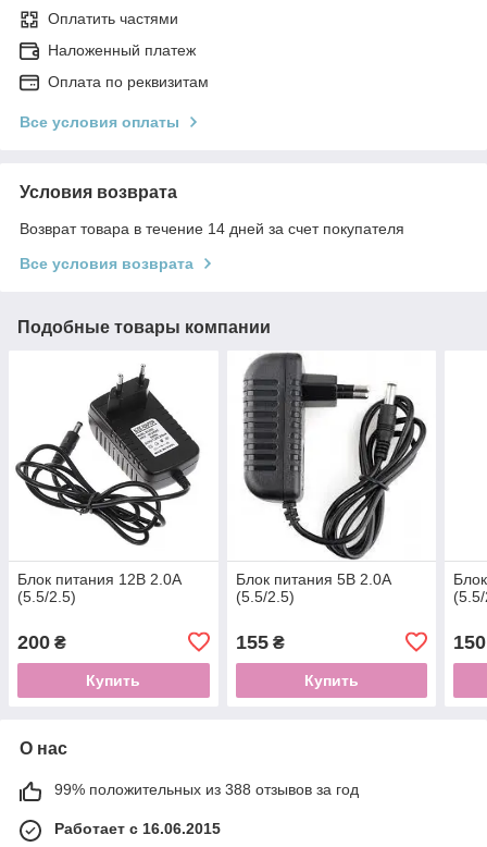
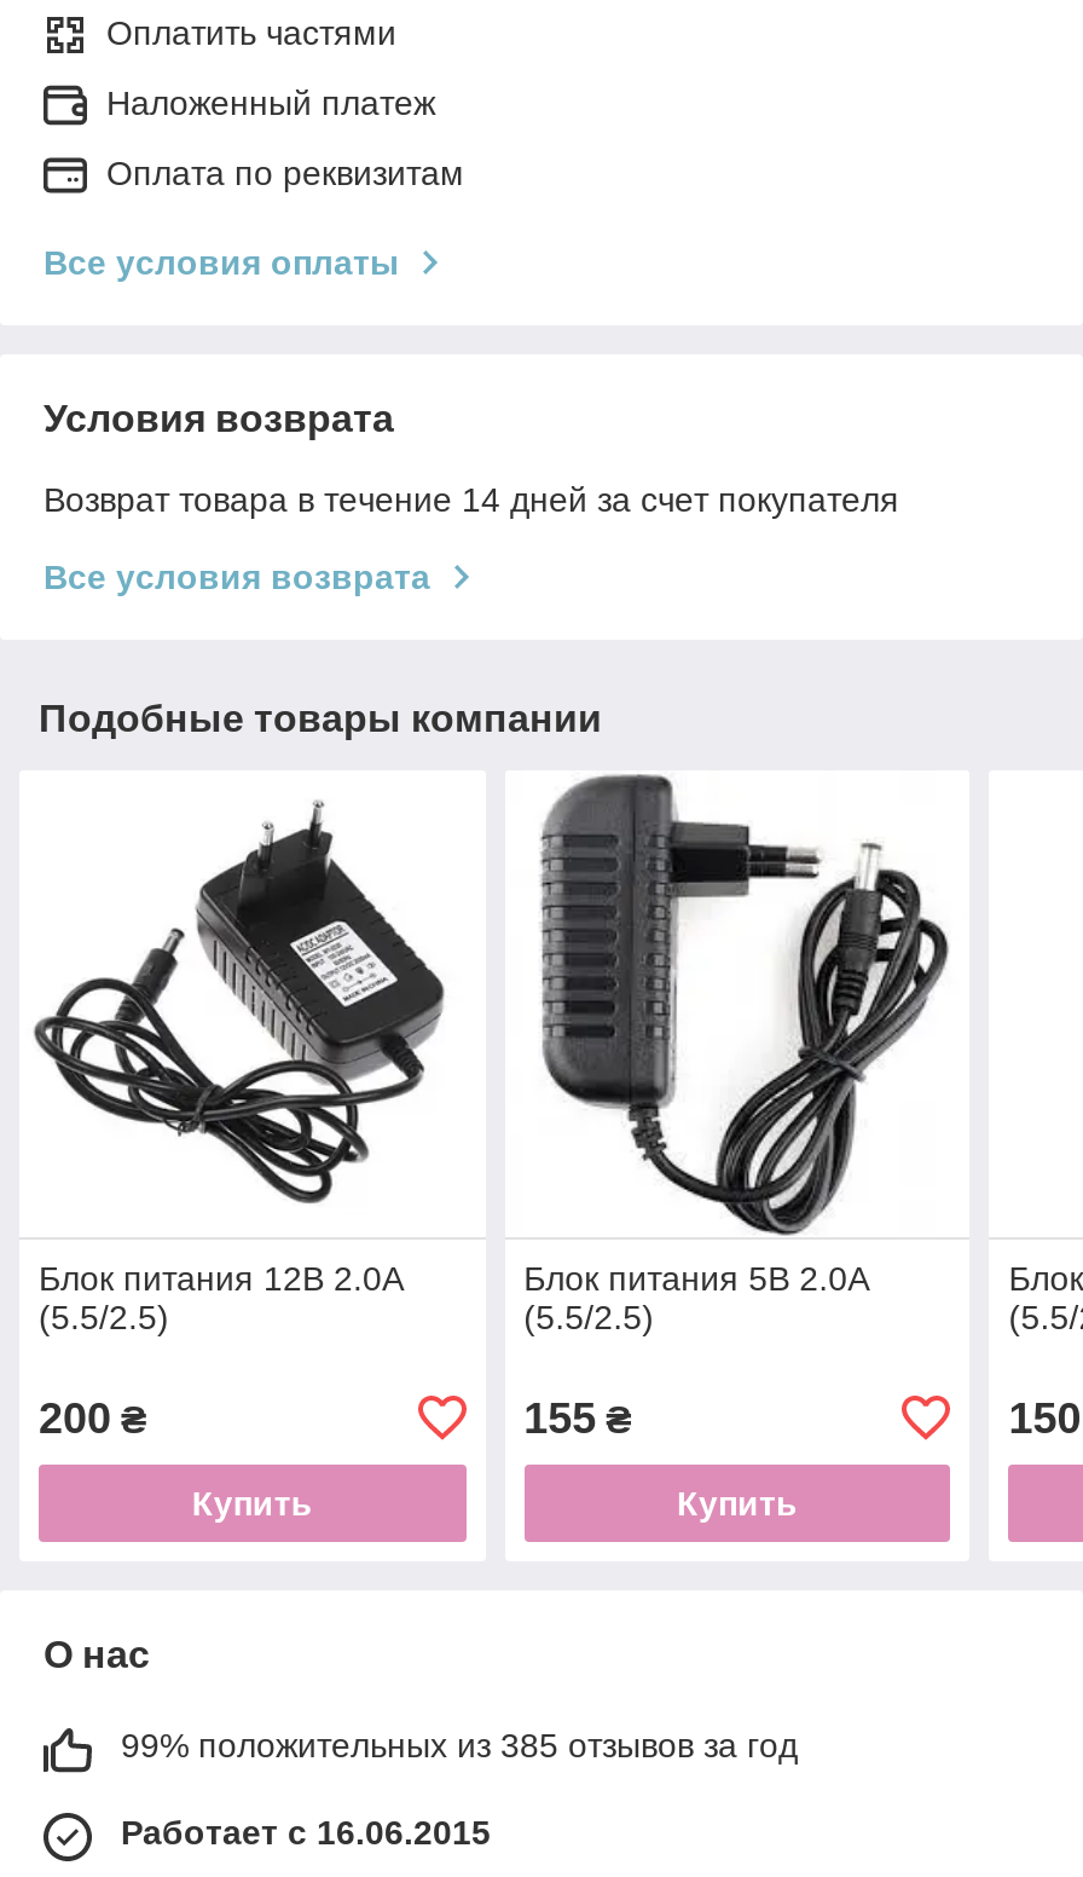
[54,780,359,798] 99% положительных из 388 отзывов за год -> [121,1725,798,1764] 99% положительных из 385 отзывов за год

